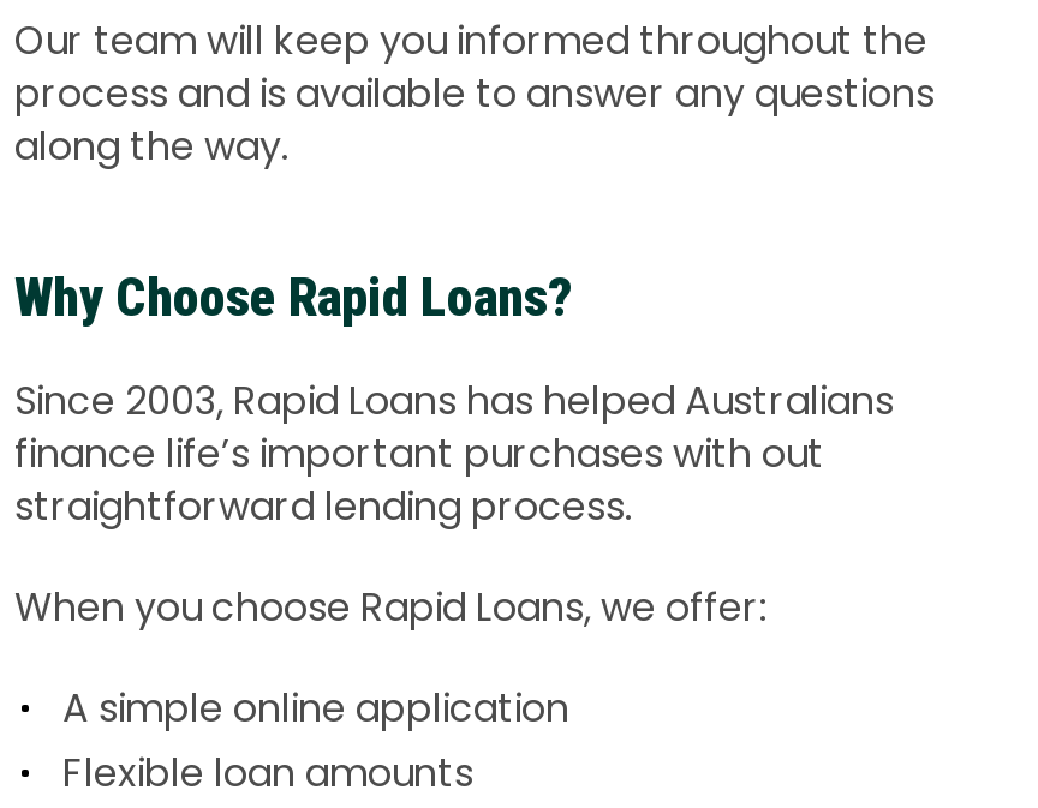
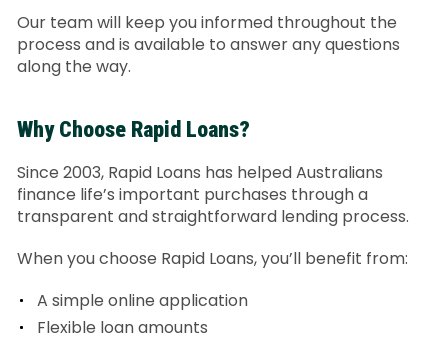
[14,426,824,534] finance life’s important purchases with out | straightforward lending process. -> [17,183,409,228] finance life’s important purchases through a | transparent and straightforward lending process.
[14,580,766,635] When you choose Rapid Loans, we offer: -> [17,247,408,270] When you choose Rapid Loans, you’ll benefit from:

